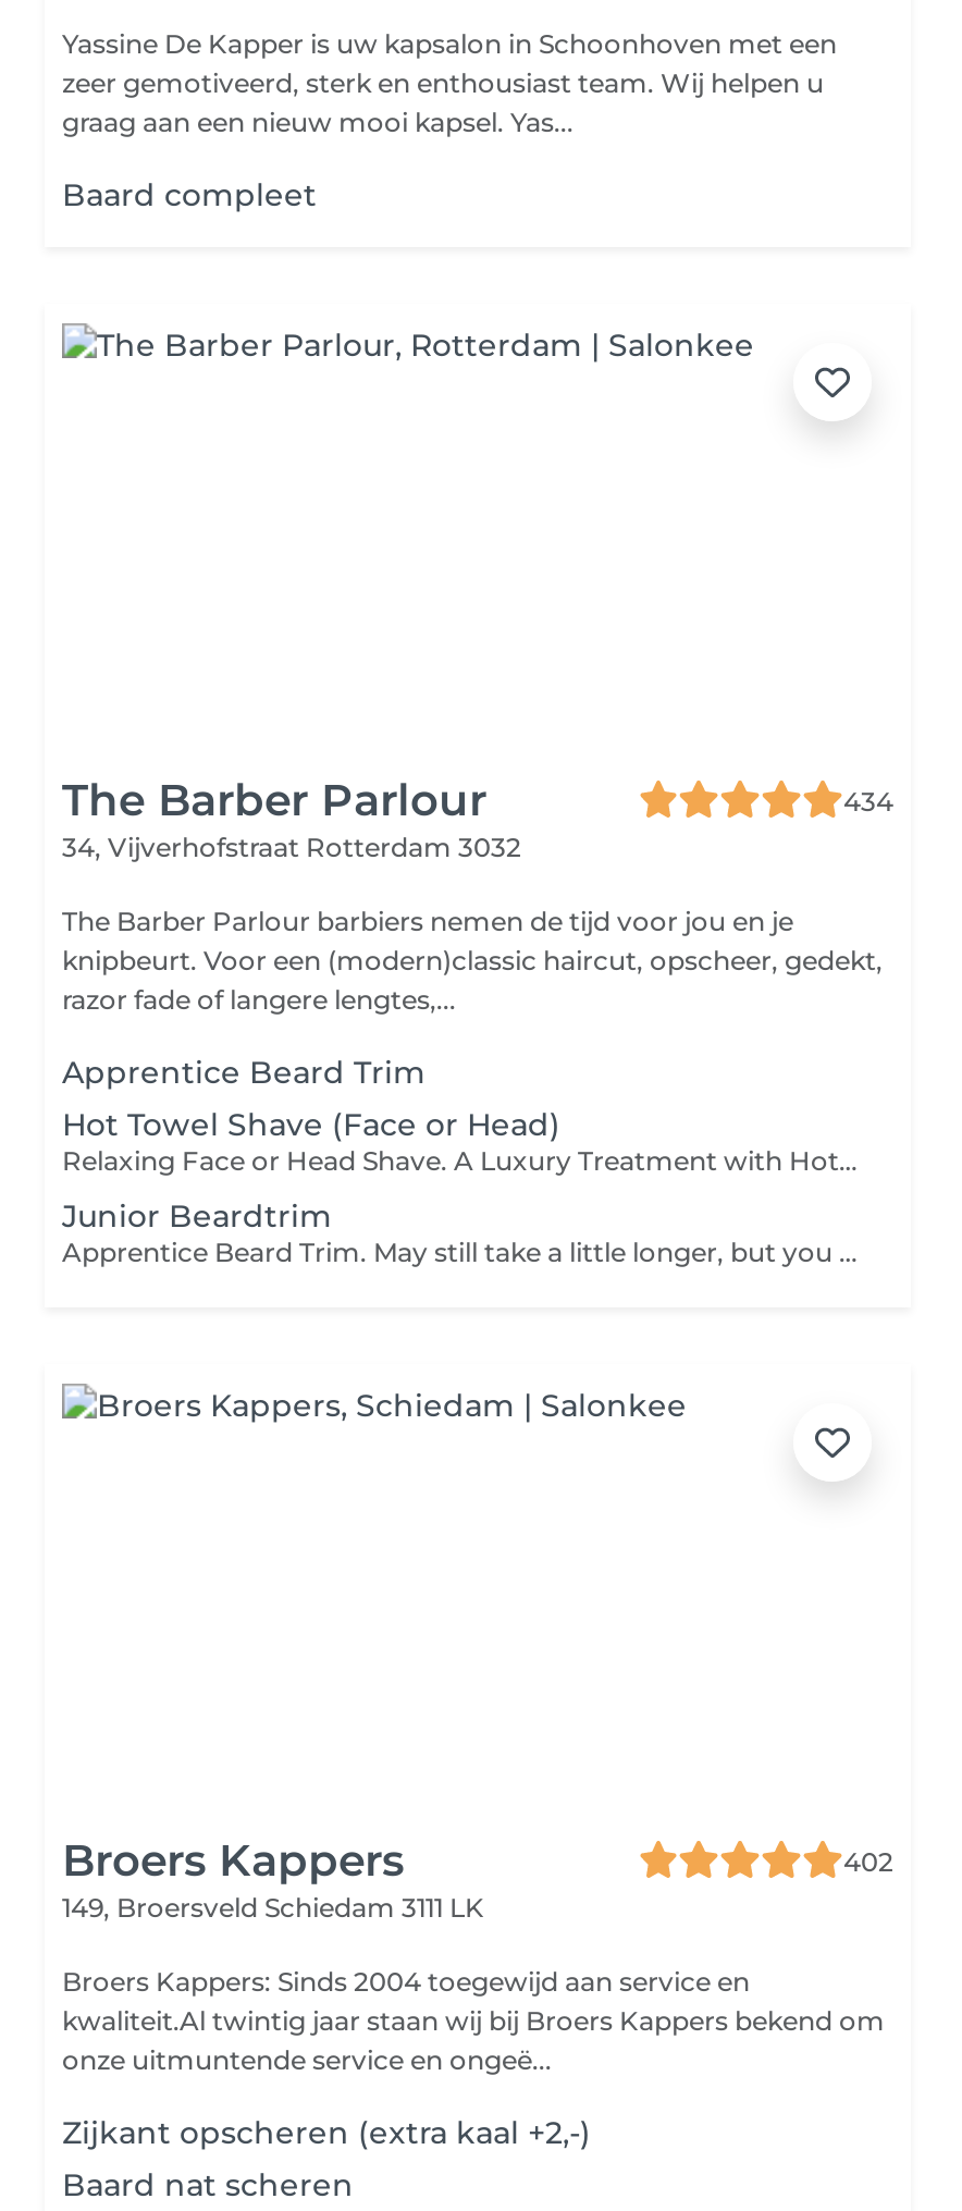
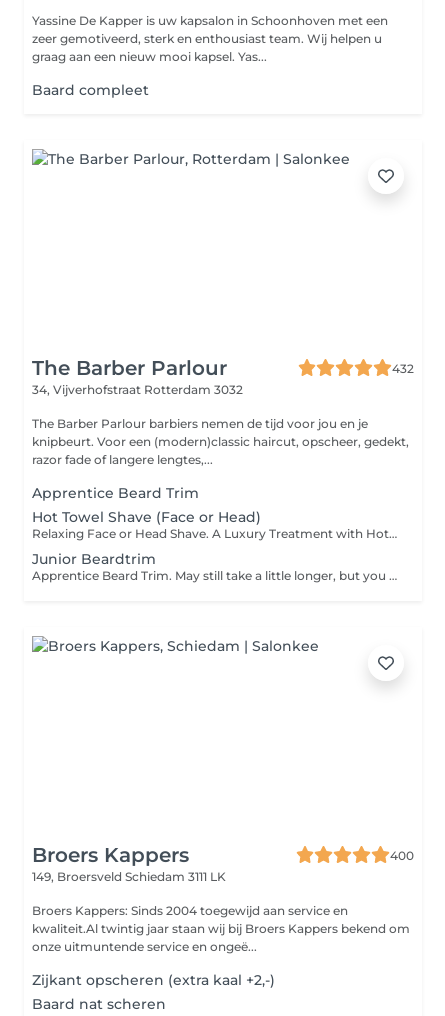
[843,785,893,818] 434 -> [392,361,414,376] 432
[843,1845,893,1878] 402 -> [390,848,414,863] 400

